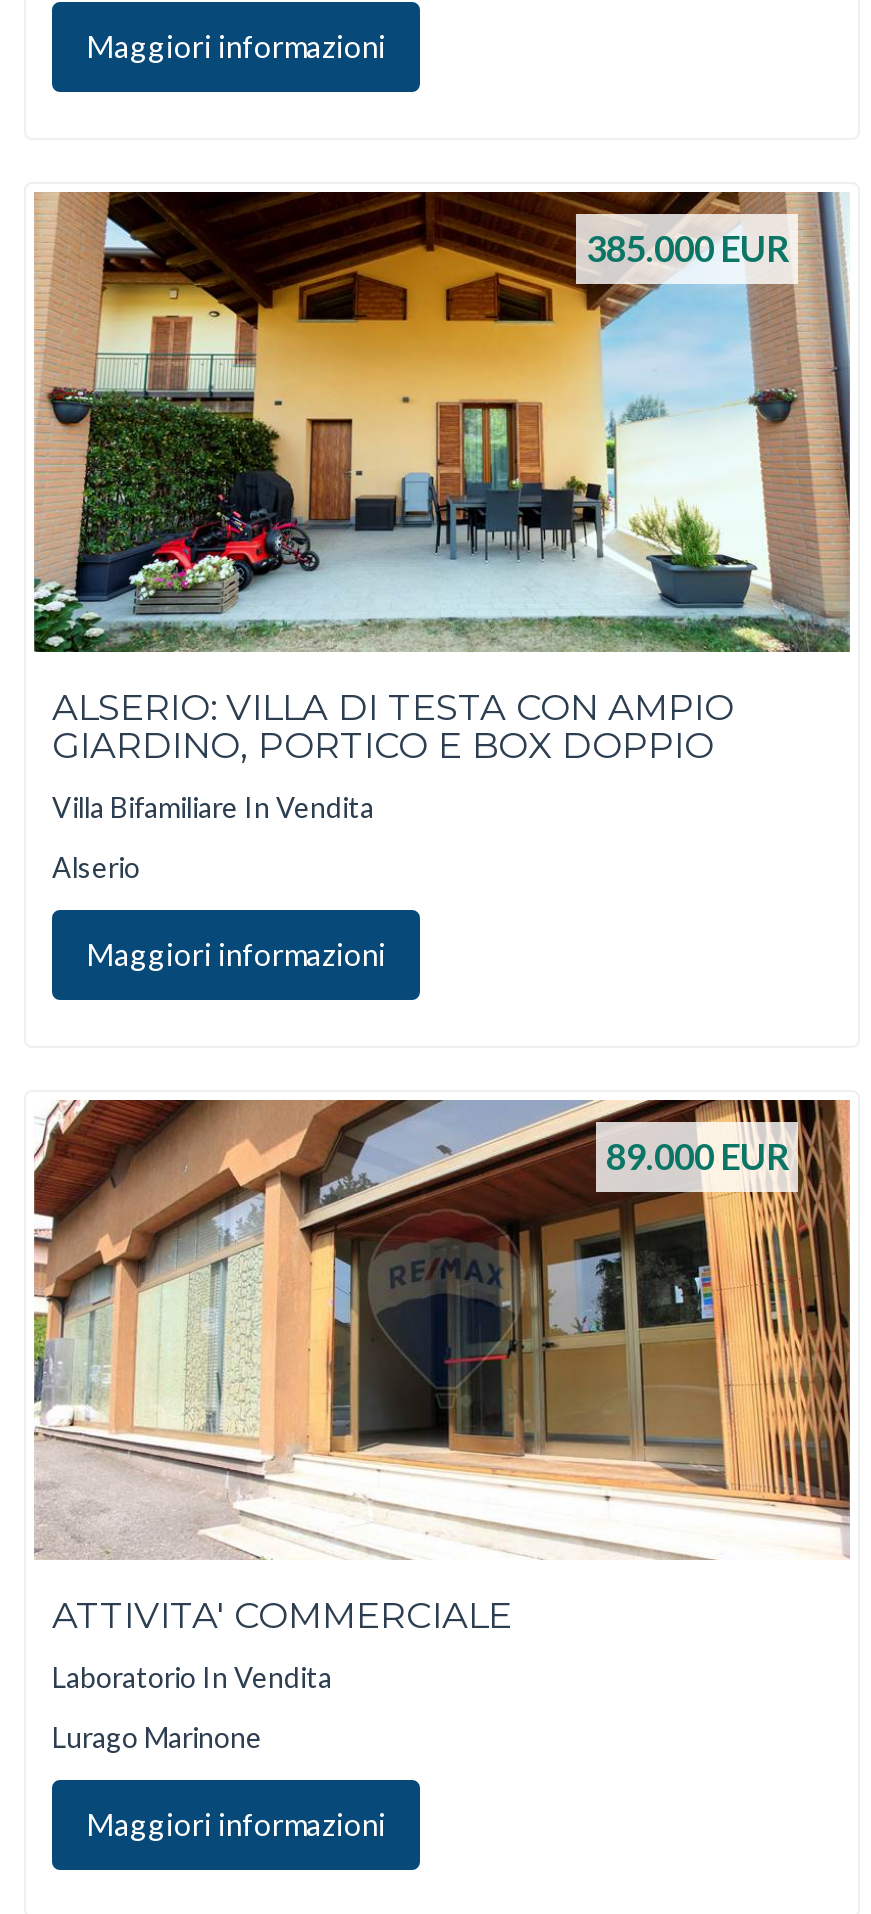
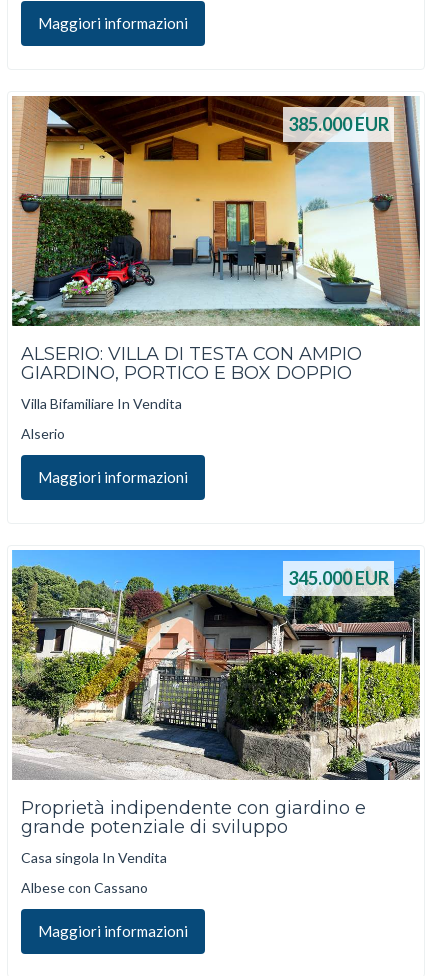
[34,1098,852,1558] [image] | 89.000 EUR -> [11,549,421,781] [image] | 345.000 EUR
[52,1594,512,1638] ATTIVITA' COMMERCIALE -> [21,797,366,838] Proprietà indipendente con giardino e | grande potenziale di sviluppo
[52,1659,332,1693] Laboratorio In Vendita -> [21,848,167,865] Casa singola In Vendita
[52,1720,262,1754] Lurago Marinone -> [21,879,148,896] Albese con Cassano

